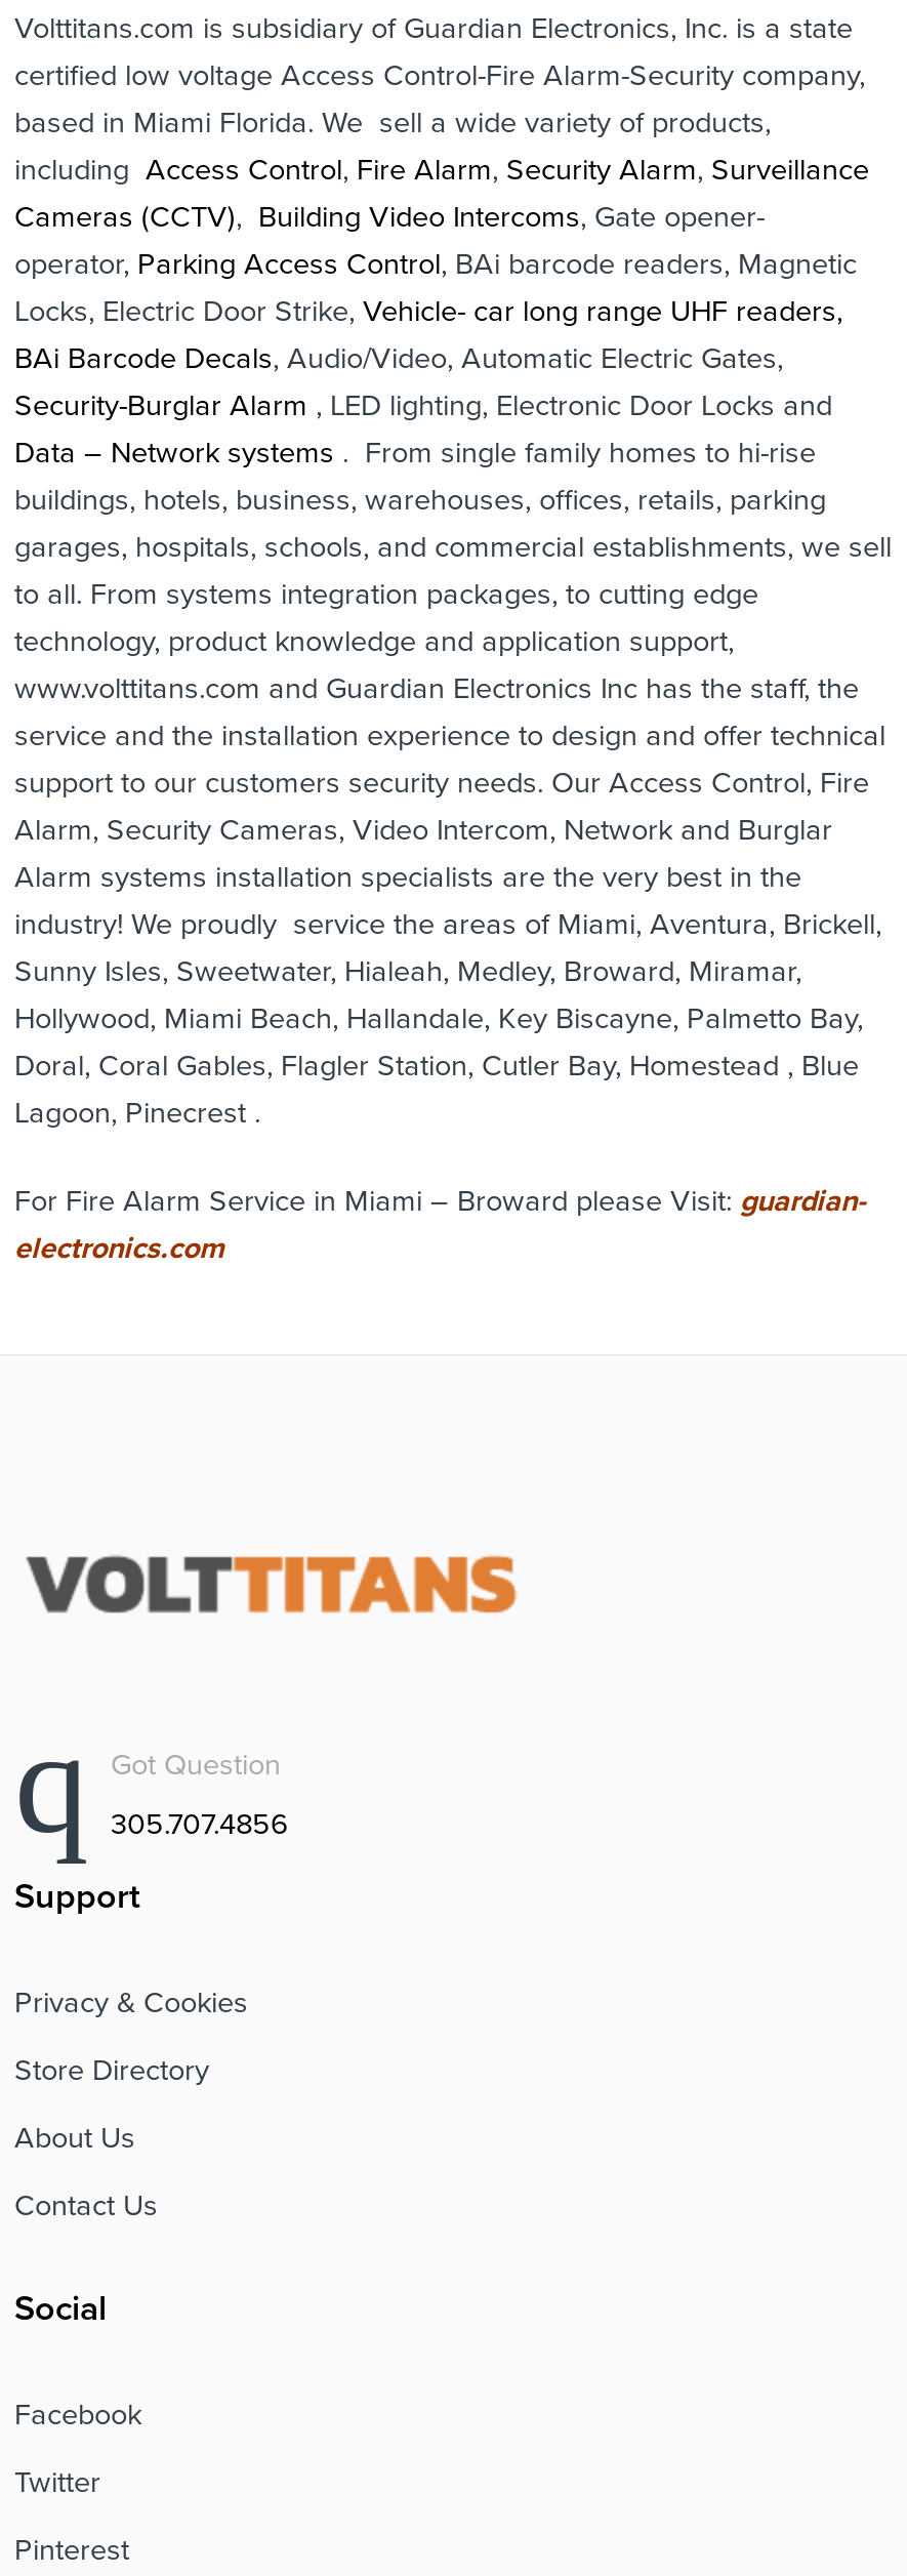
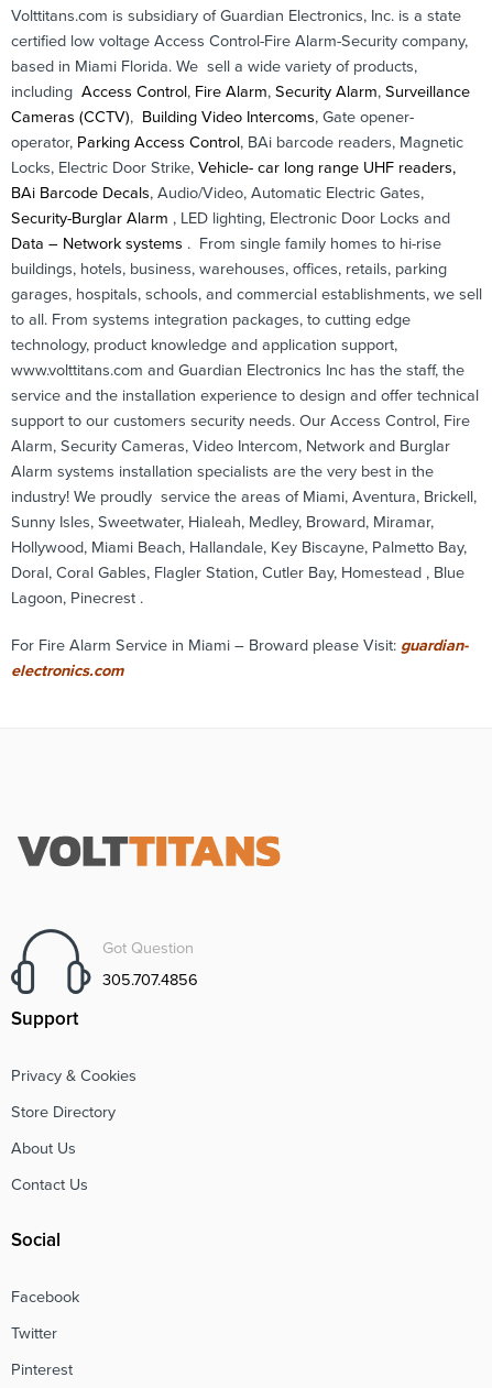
[14,1729,98,1867] [image] -> [10,928,62,1002] [image]

